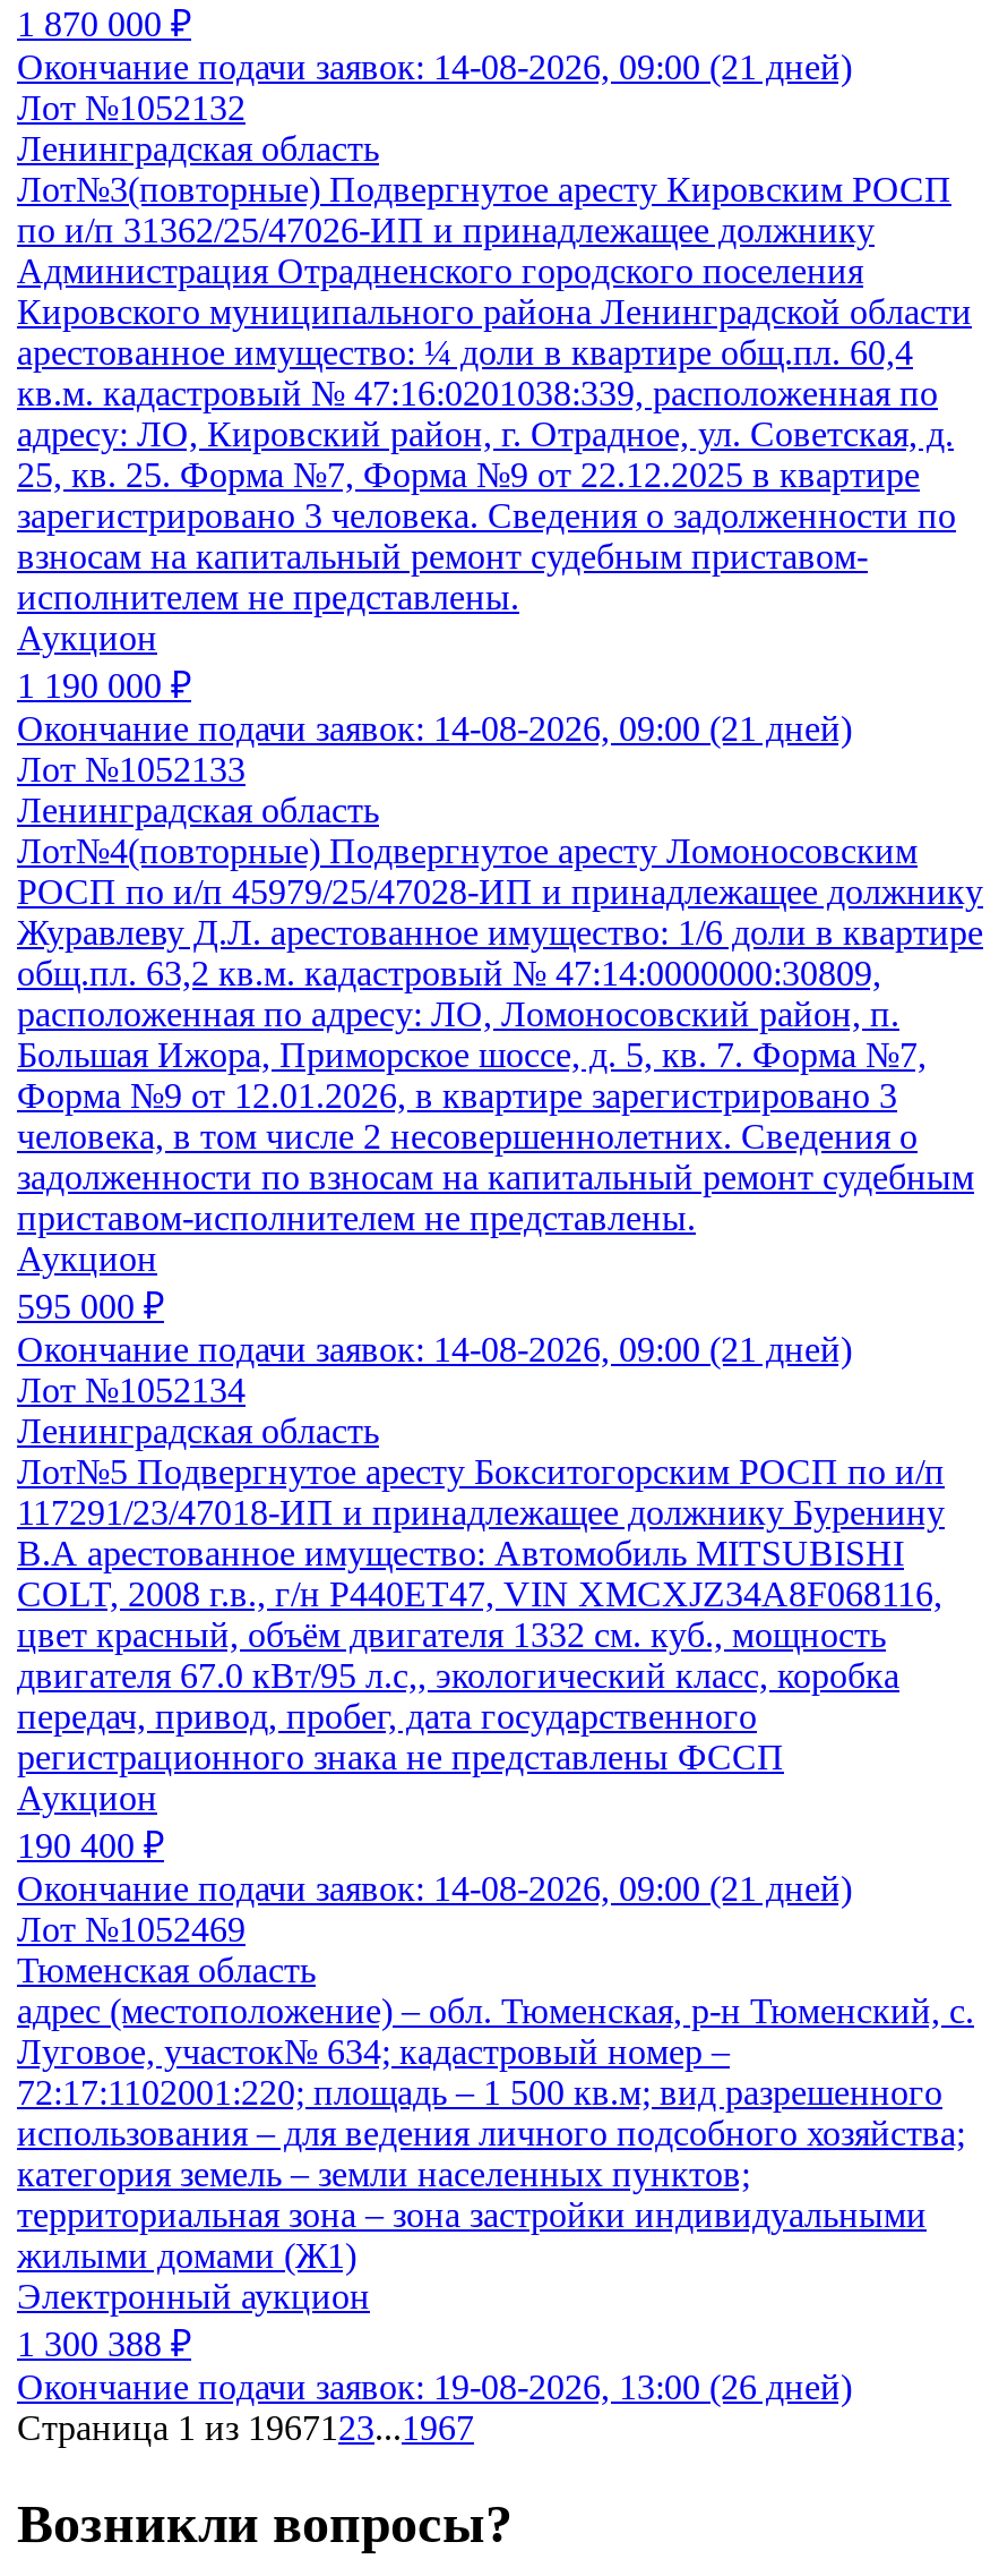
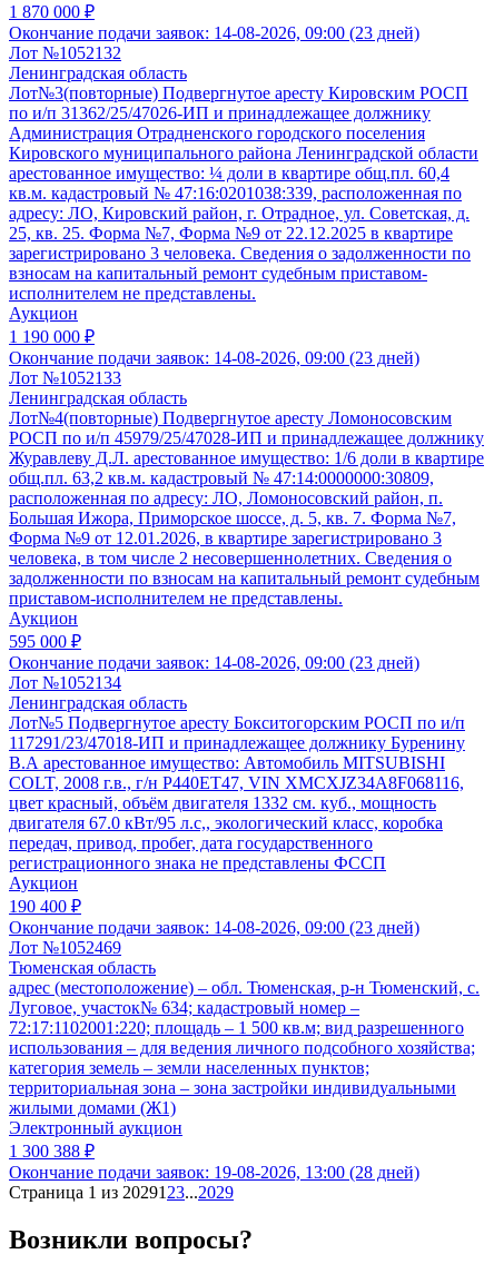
[17,48,852,86] Окончание подачи заявок: 14-08-2026, 09:00 (21 дней) -> [9,23,419,42] Окончание подачи заявок: 14-08-2026, 09:00 (23 дней)
[17,709,852,748] Окончание подачи заявок: 14-08-2026, 09:00 (21 дней) -> [9,348,419,367] Окончание подачи заявок: 14-08-2026, 09:00 (23 дней)
[17,1330,852,1369] Окончание подачи заявок: 14-08-2026, 09:00 (21 дней) -> [9,653,419,672] Окончание подачи заявок: 14-08-2026, 09:00 (23 дней)
[17,1869,852,1908] Окончание подачи заявок: 14-08-2026, 09:00 (21 дней) -> [9,918,419,937] Окончание подачи заявок: 14-08-2026, 09:00 (23 дней)
[17,2368,852,2406] Окончание подачи заявок: 19-08-2026, 13:00 (26 дней) -> [9,1163,419,1182] Окончание подачи заявок: 19-08-2026, 13:00 (28 дней)
[17,2409,474,2447] Страница 1 из 19671 23...1967 -> [9,1183,234,1202] Страница 1 из 20291 23...2029

